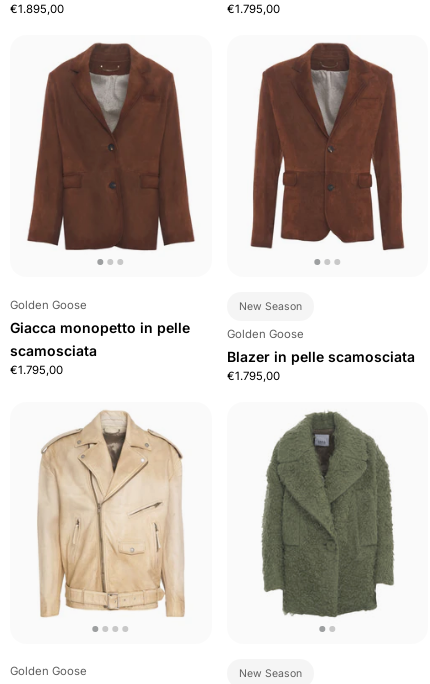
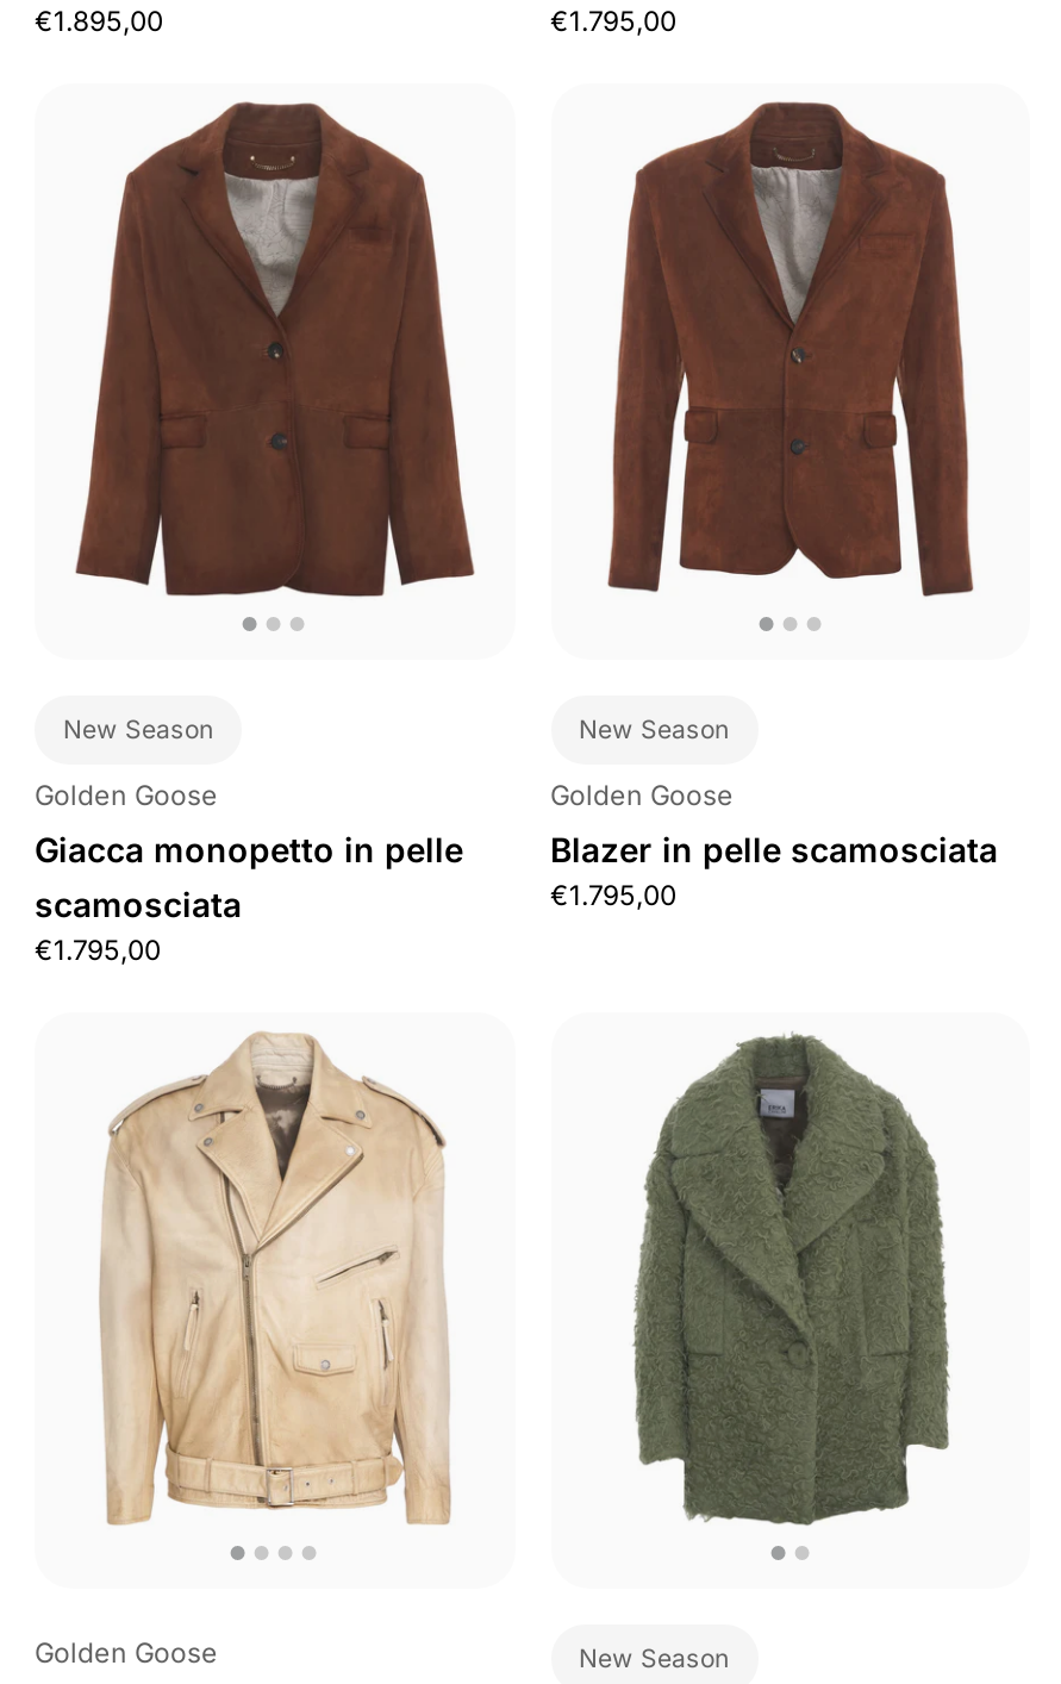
none -> [63,715,213,746] New Season

